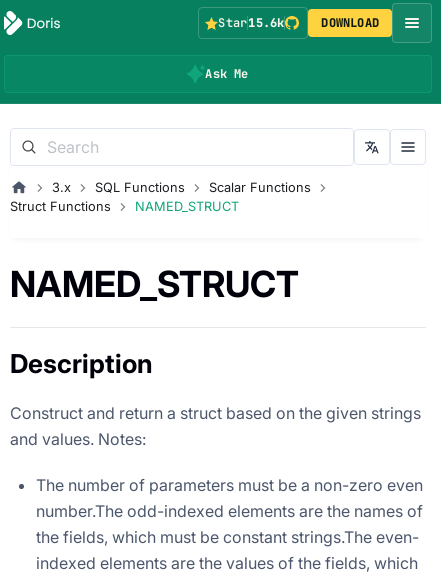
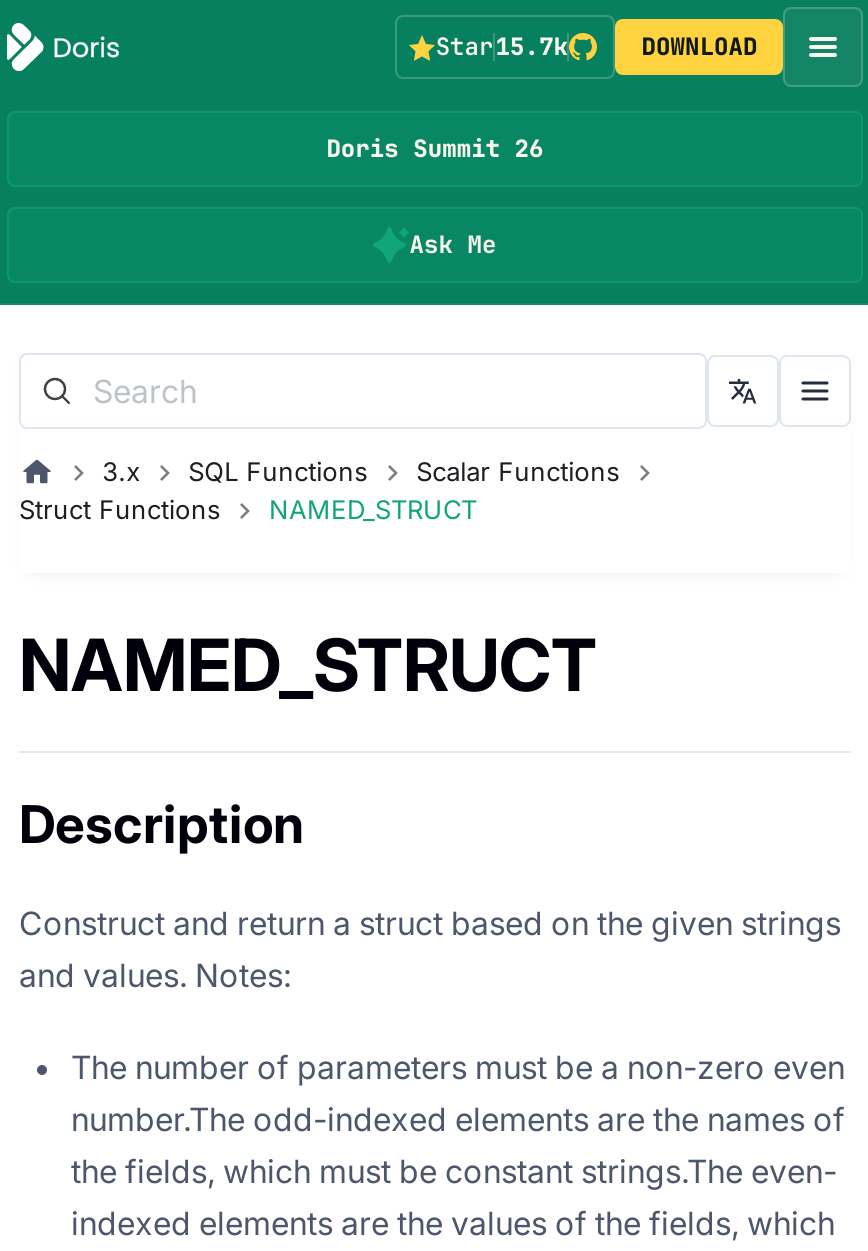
[218,15,284,31] Star15.6k -> [436,31,568,63] Star15.7k
none -> [326,133,544,165] Doris Summit 26

